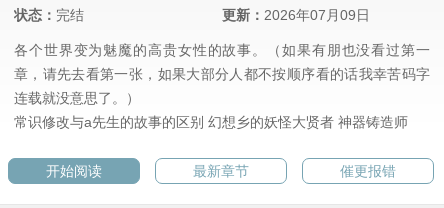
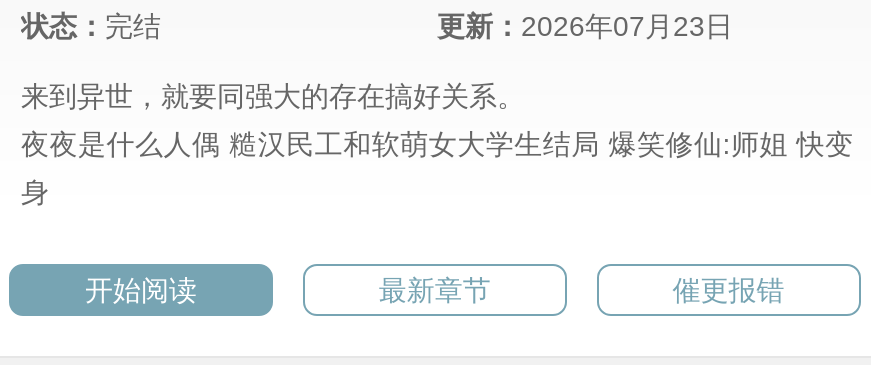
[14,7,430,130] 更新：2026年07月09日 | 各个世界变为魅魔的高贵女性的故事。（如果有朋也没看过第一 | 章，请先去看第一张，如果大部分人都不按顺序看的话我幸苦码字 | 连载就没意思了。） | 常识修改与a先生的故事的区别 幻想乡的妖怪大贤者 神器铸造师 -> [21,11,853,209] 更新：2026年07月23日 | 来到异世，就要同强大的存在搞好关系。 | 夜夜是什么人偶 糙汉民工和软萌女大学生结局 爆笑修仙:师姐 快变 | 身

